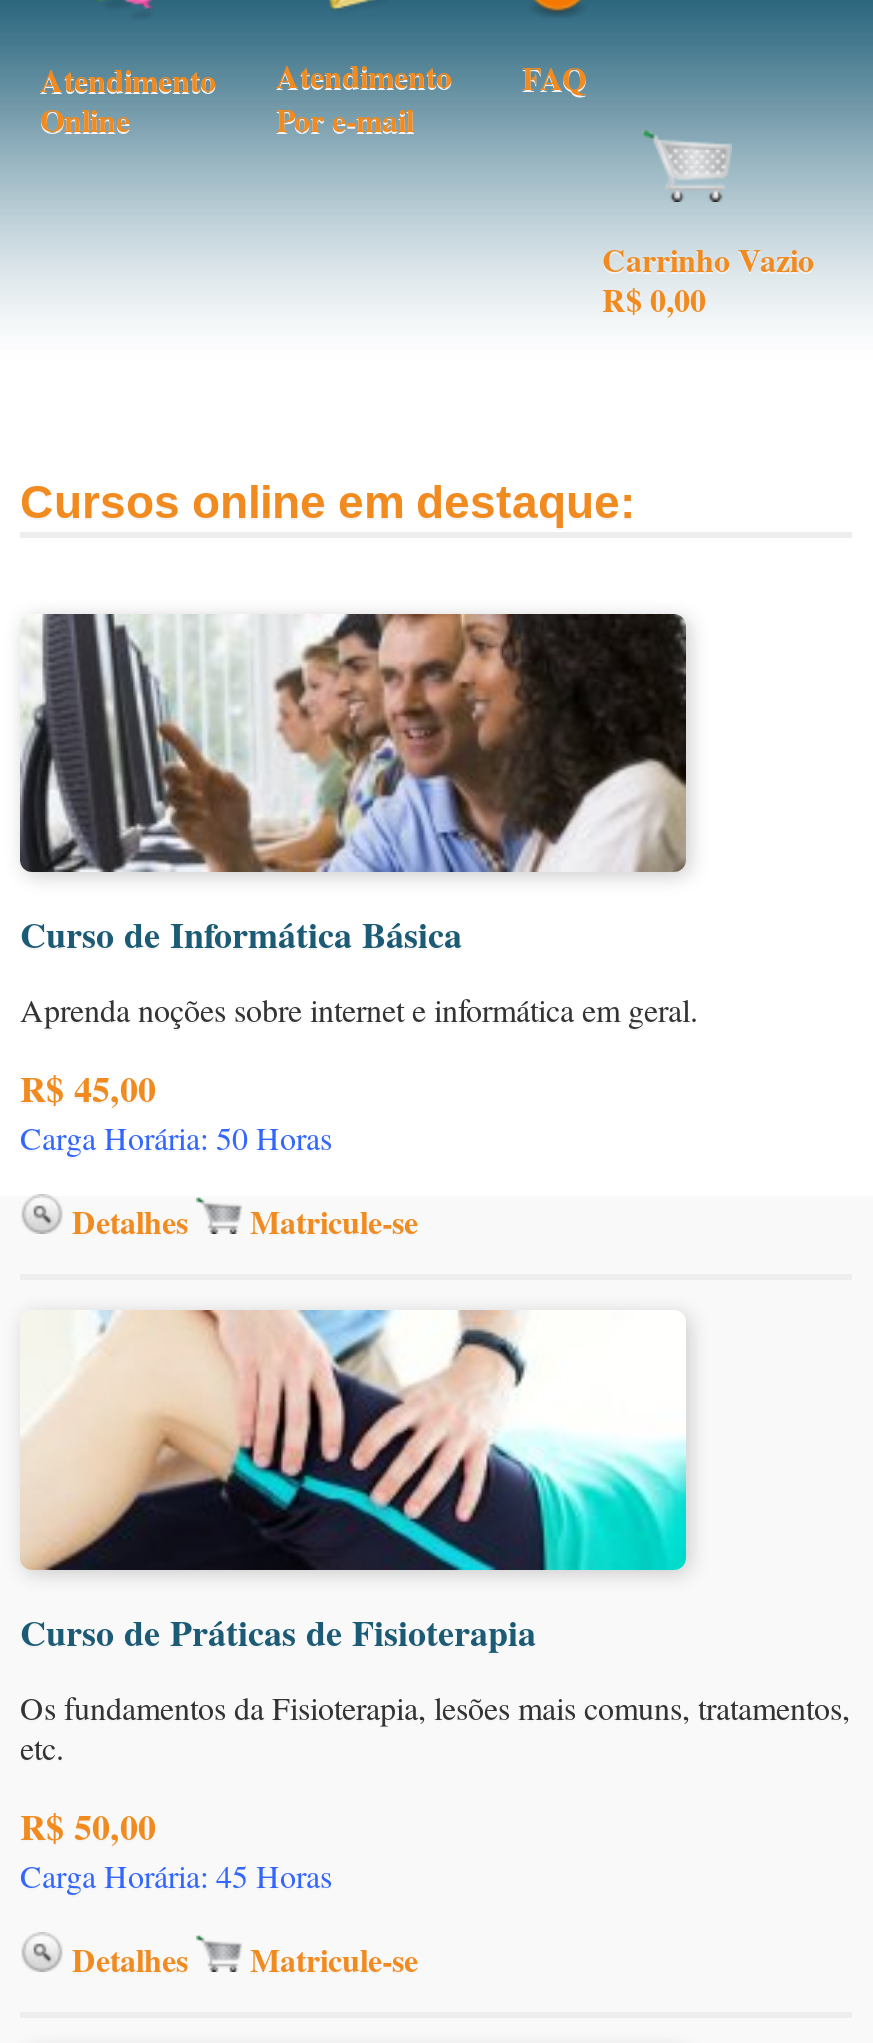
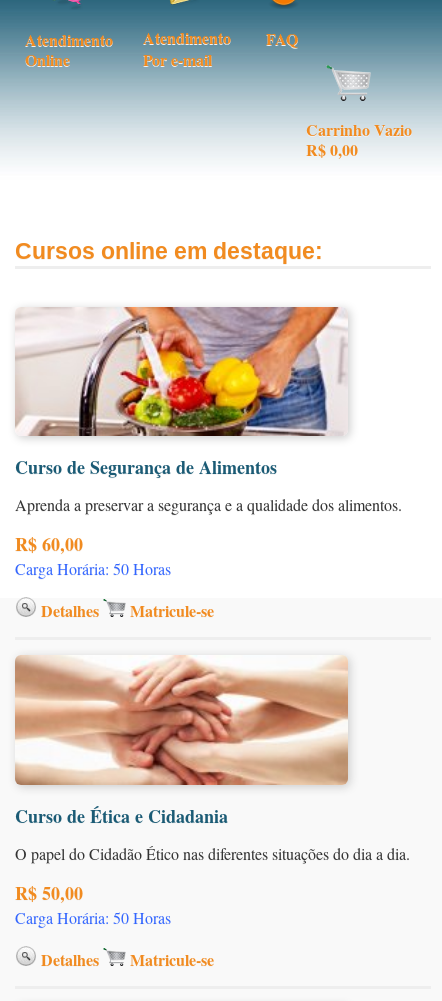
[18,612,688,961] [image] | Curso de Informática Básica -> [15,306,348,480] [image] | Curso de Segurança de Alimentos
[20,989,698,1031] Aprenda noções sobre internet e informática em geral. -> [15,494,402,515] Aprenda a preservar a segurança e a qualidade dos alimentos.
[20,1063,156,1115] R$ 45,00 -> [15,531,83,557] R$ 60,00
[20,1308,688,1658] [image] | Curso de Práticas de Fisioterapia -> [14,655,349,829] [image] | Curso de Ética e Cidadania
[20,1686,850,1768] Os fundamentos da Fisioterapia, lesões mais comuns, tratamentos, | etc. -> [15,843,410,864] O papel do Cidadão Ético nas diferentes situações do dia a dia.
[20,1854,332,1896] Carga Horária: 45 Horas -> [15,907,171,928] Carga Horária: 50 Horas

